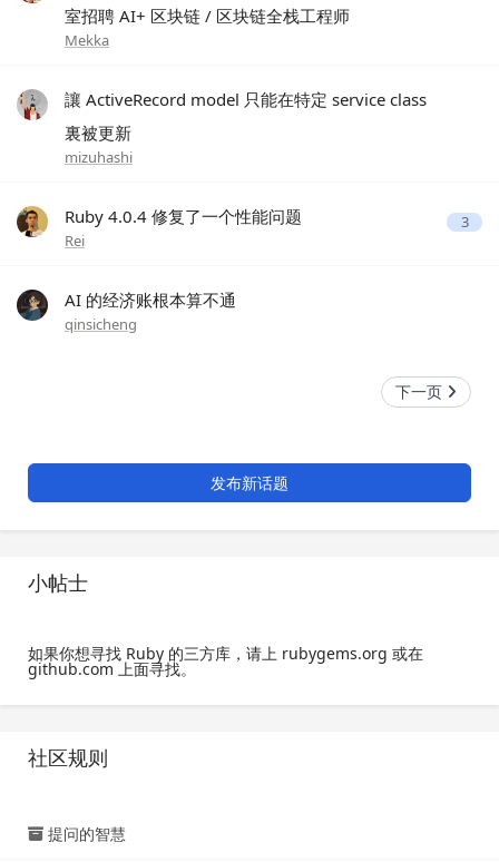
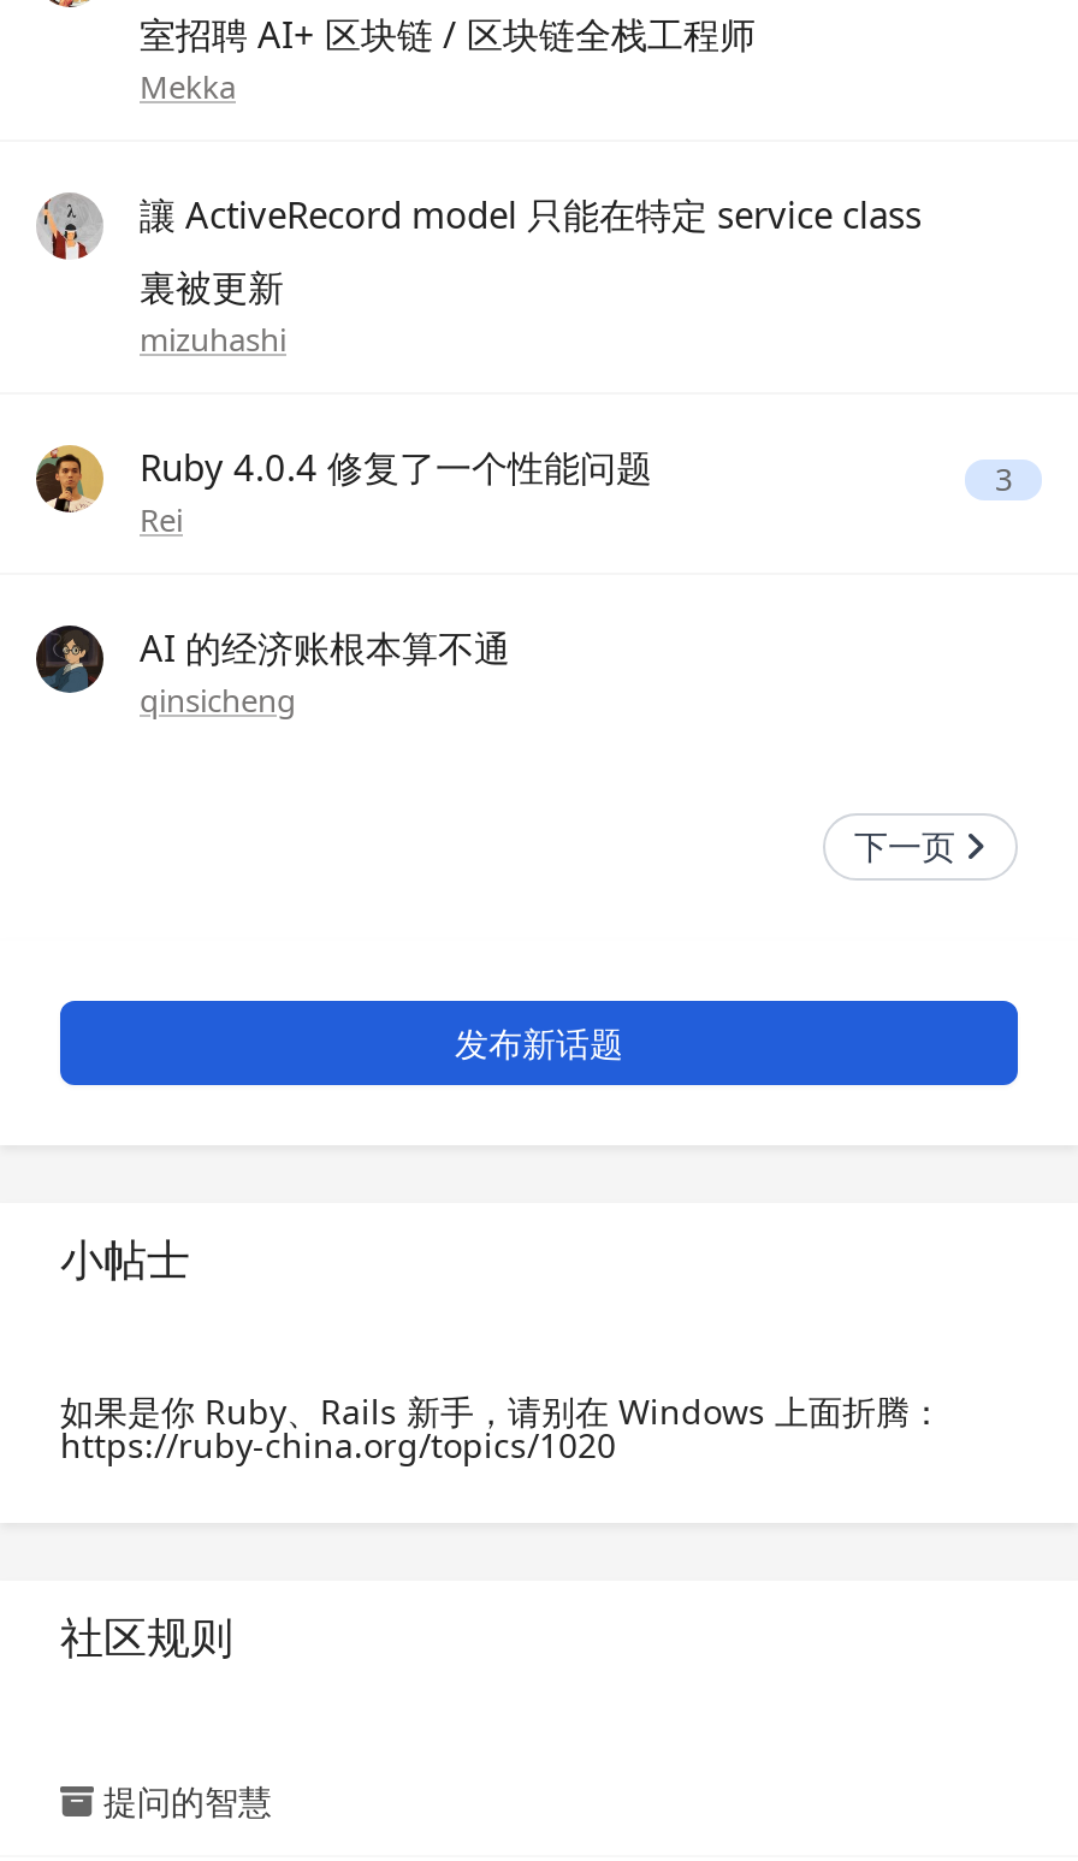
[28,642,423,679] 如果你想寻找 Ruby 的三方库，请上 rubygems.org 或在 | github.com 上面寻找。 -> [60,1388,943,1467] 如果是你 Ruby、Rails 新手，请别在 Windows 上面折腾： | https://ruby-china.org/topics/1020

